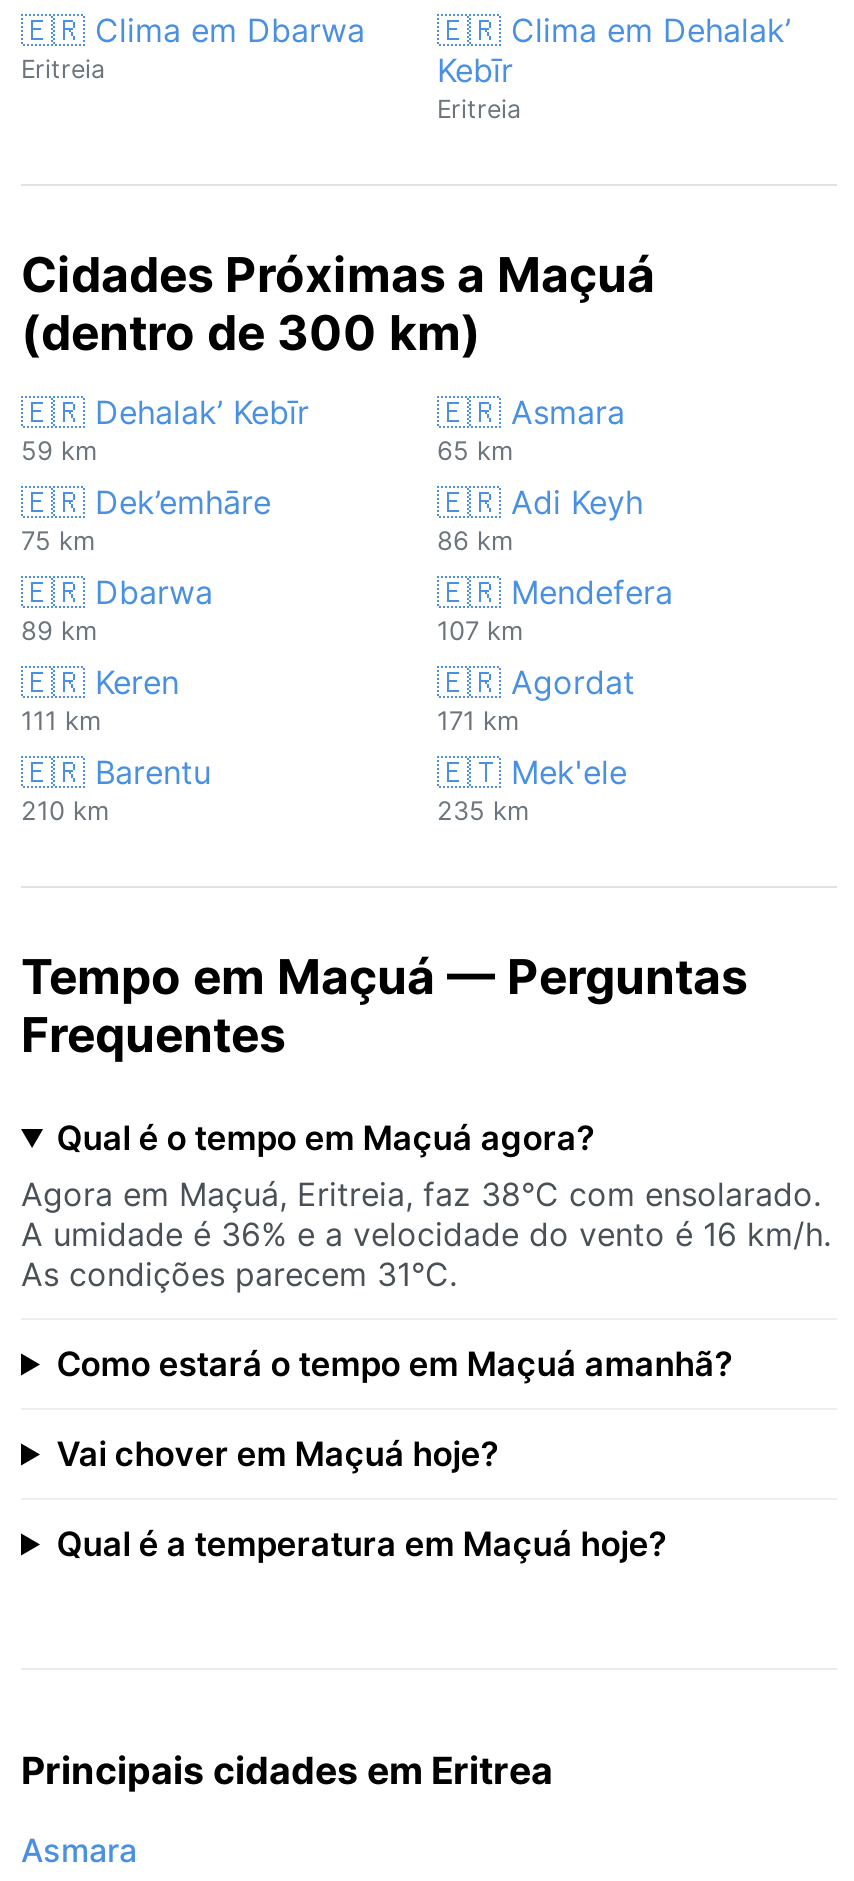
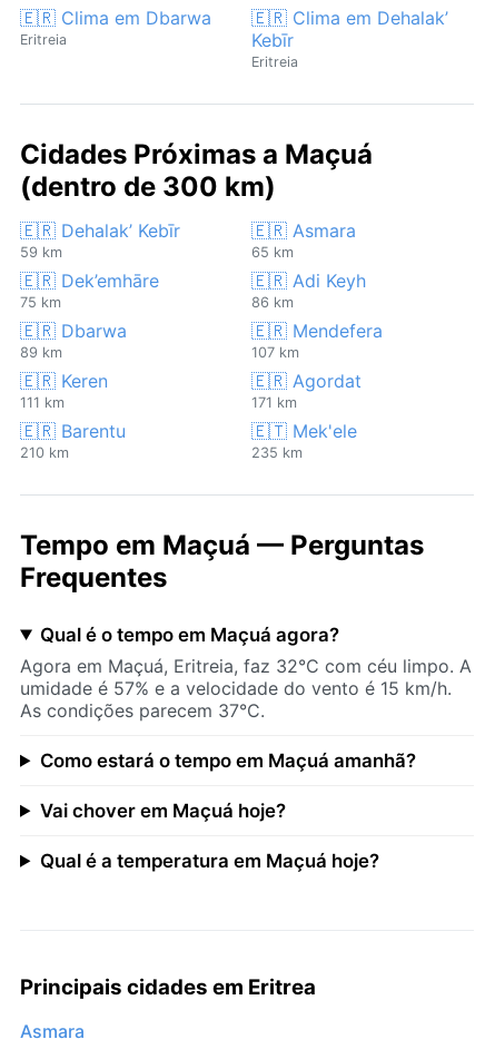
[21,1174,831,1294] Agora em Maçuá, Eritreia, faz 38°C com ensolarado. | A umidade é 36% e a velocidade do vento é 16 km/h. | As condições parecem 31°C. -> [20,655,472,721] Agora em Maçuá, Eritreia, faz 32°C com céu limpo. A | umidade é 57% e a velocidade do vento é 15 km/h. | As condições parecem 37°C.

